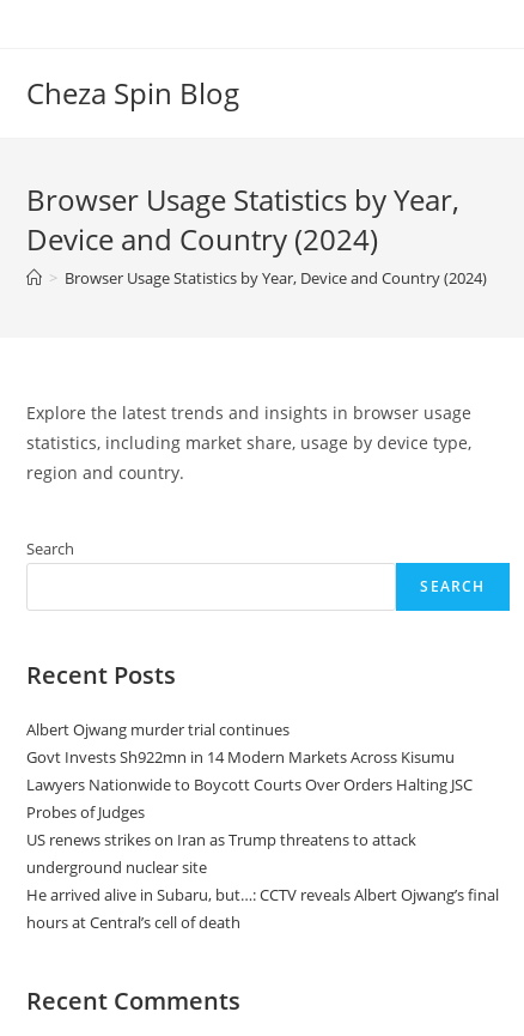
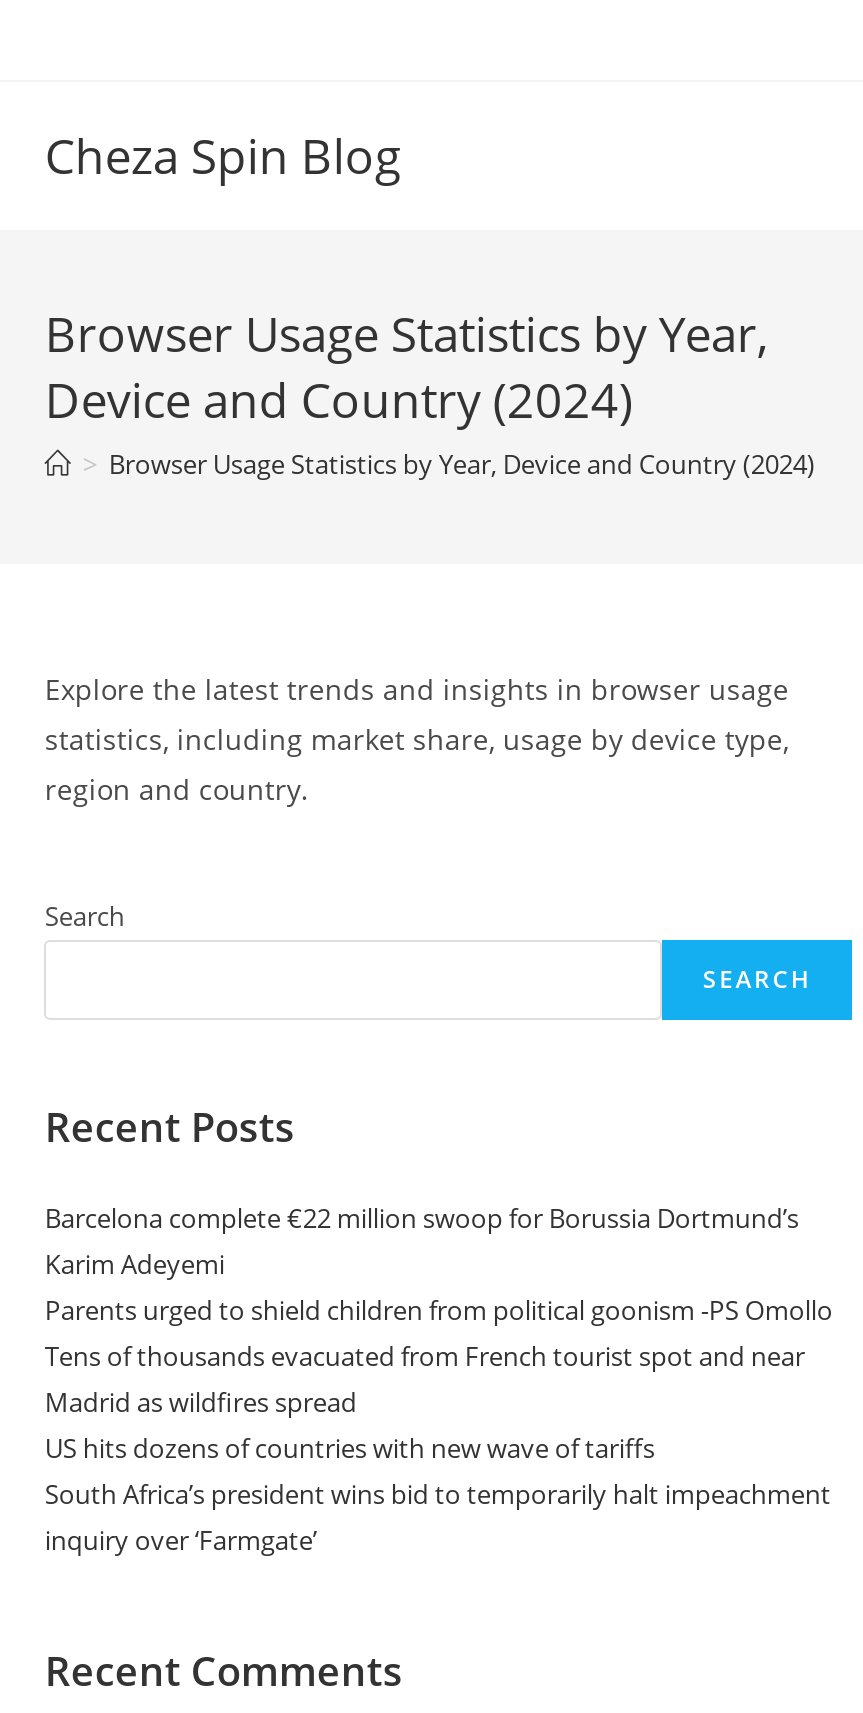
[27,719,499,933] Albert Ojwang murder trial continues | Govt Invests Sh922mn in 14 Modern Markets Across Kisumu | Lawyers Nationwide to Boycott Courts Over Orders Halting JSC | Probes of Judges | US renews strikes on Iran as Trump threatens to attack | underground nuclear site | He arrived alive in Subaru, but…: CCTV reveals Albert Ojwang’s final | hours at Central’s cell of death -> [45,1200,833,1558] Barcelona complete €22 million swoop for Borussia Dortmund’s | Karim Adeyemi | Parents urged to shield children from political goonism -PS Omollo | Tens of thousands evacuated from French tourist spot and near | Madrid as wildfires spread | US hits dozens of countries with new wave of tariffs | South Africa’s president wins bid to temporarily halt impeachment | inquiry over ‘Farmgate’

